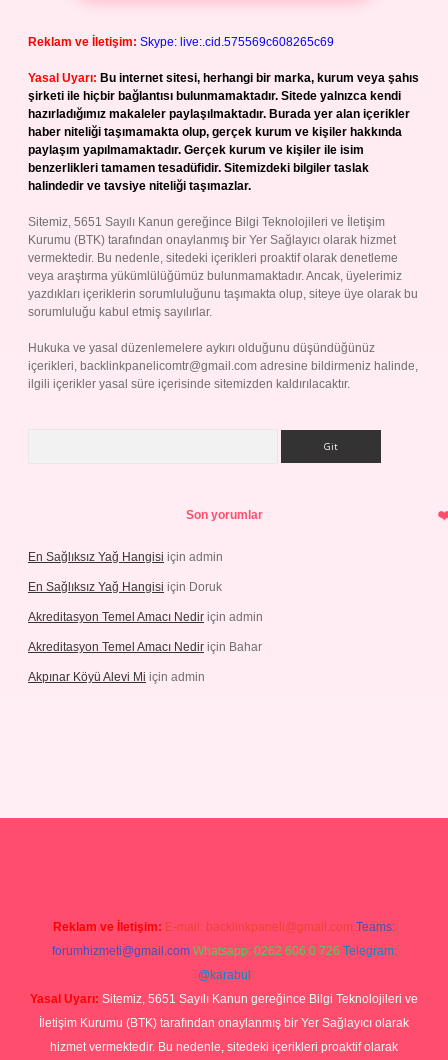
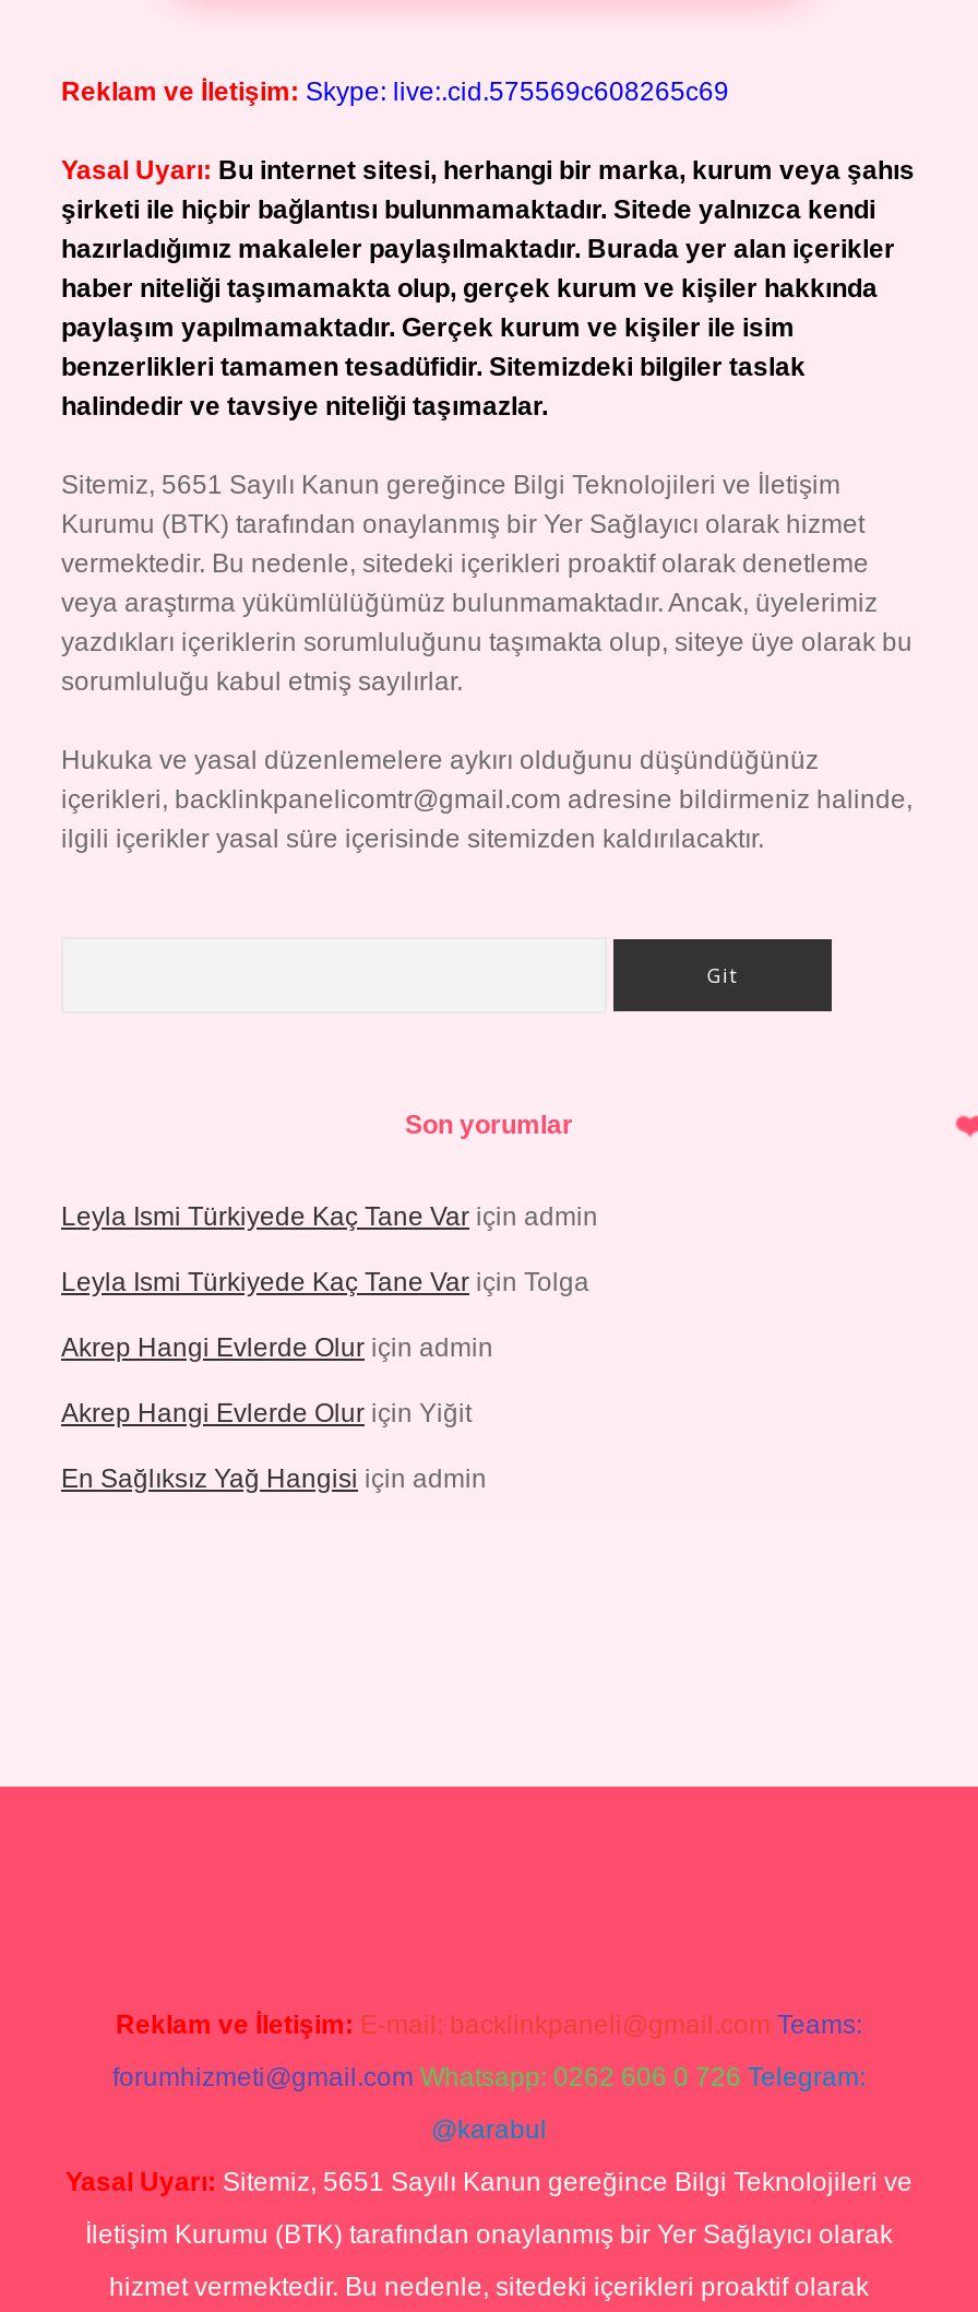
none -> [61,1201,598,1428] Leyla Ismi Türkiyede Kaç Tane Var için admin | Leyla Ismi Türkiyede Kaç Tane Var için Tolga | Akrep Hangi Evlerde Olur için admin | Akrep Hangi Evlerde Olur için Yiğit
moved [28,550,223,564] -> [61,1463,487,1494]: En Sağlıksız Yağ Hangisi için admin
[28,580,263,684] En Sağlıksız Yağ Hangisi için Doruk | Akreditasyon Temel Amacı Nedir için admin | Akreditasyon Temel Amacı Nedir için Bahar | Akpınar Köyü Alevi Mi için admin -> none

